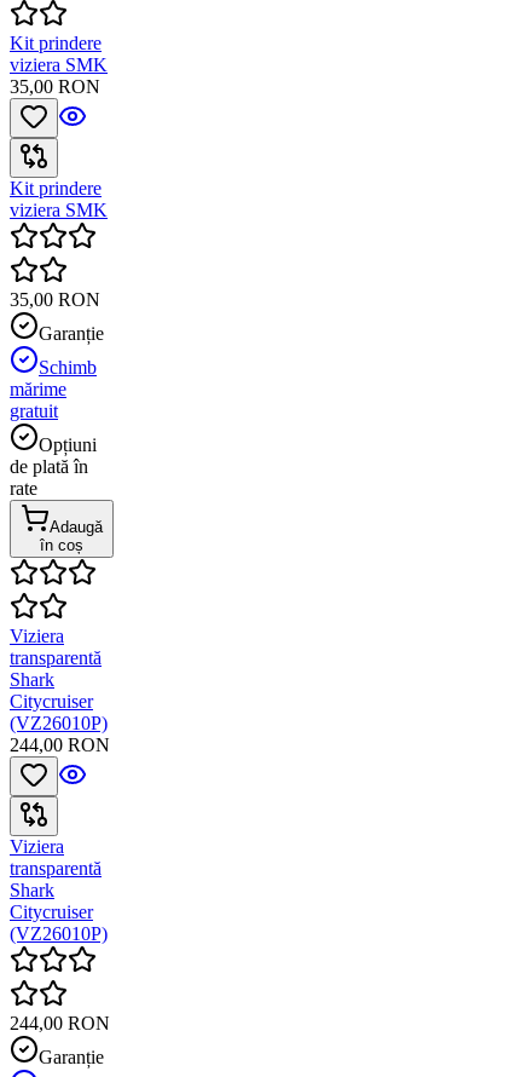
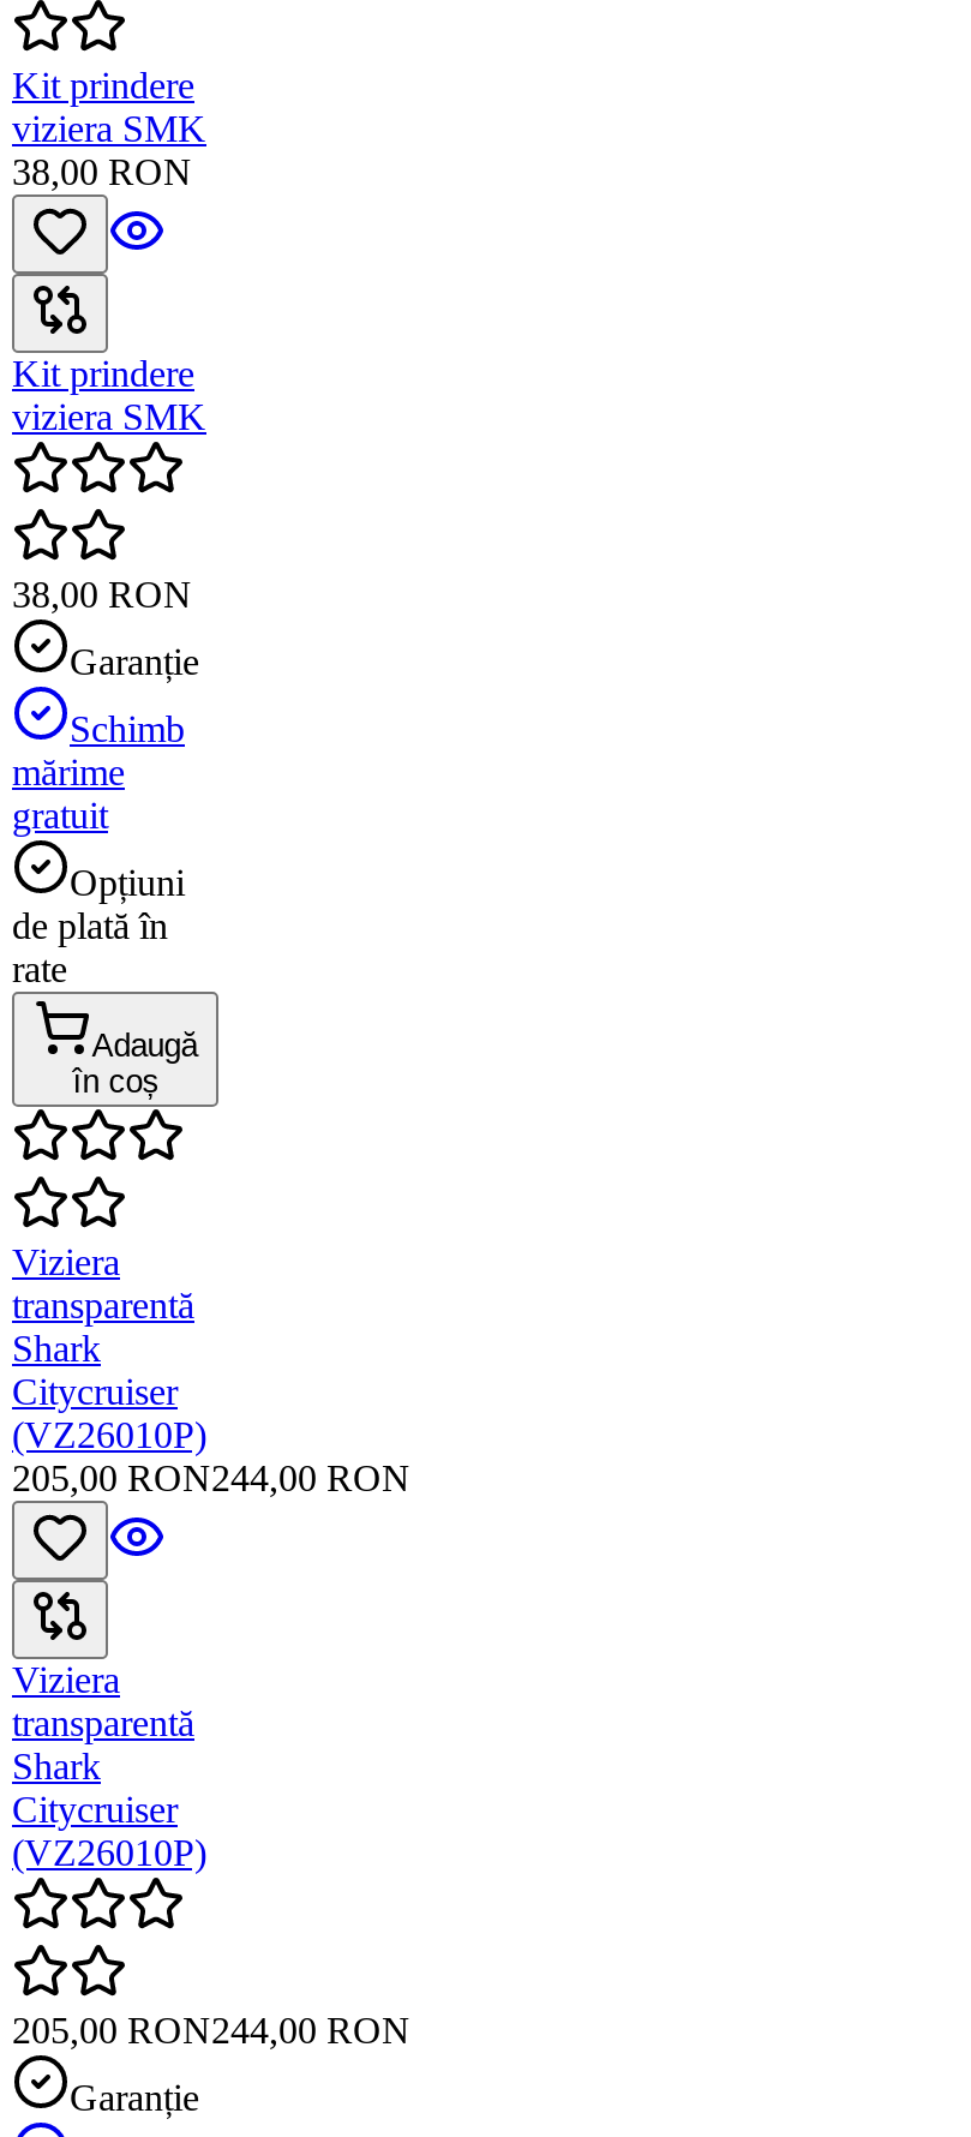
[10,76,100,97] 35,00 RON -> [12,152,192,193] 38,00 RON
[10,289,100,310] 35,00 RON -> [12,574,192,615] 38,00 RON
[10,735,110,755] 244,00 RON -> [12,1458,410,1499] 205,00 RON244,00 RON
[10,1013,110,1034] 244,00 RON -> [12,2010,410,2051] 205,00 RON244,00 RON

